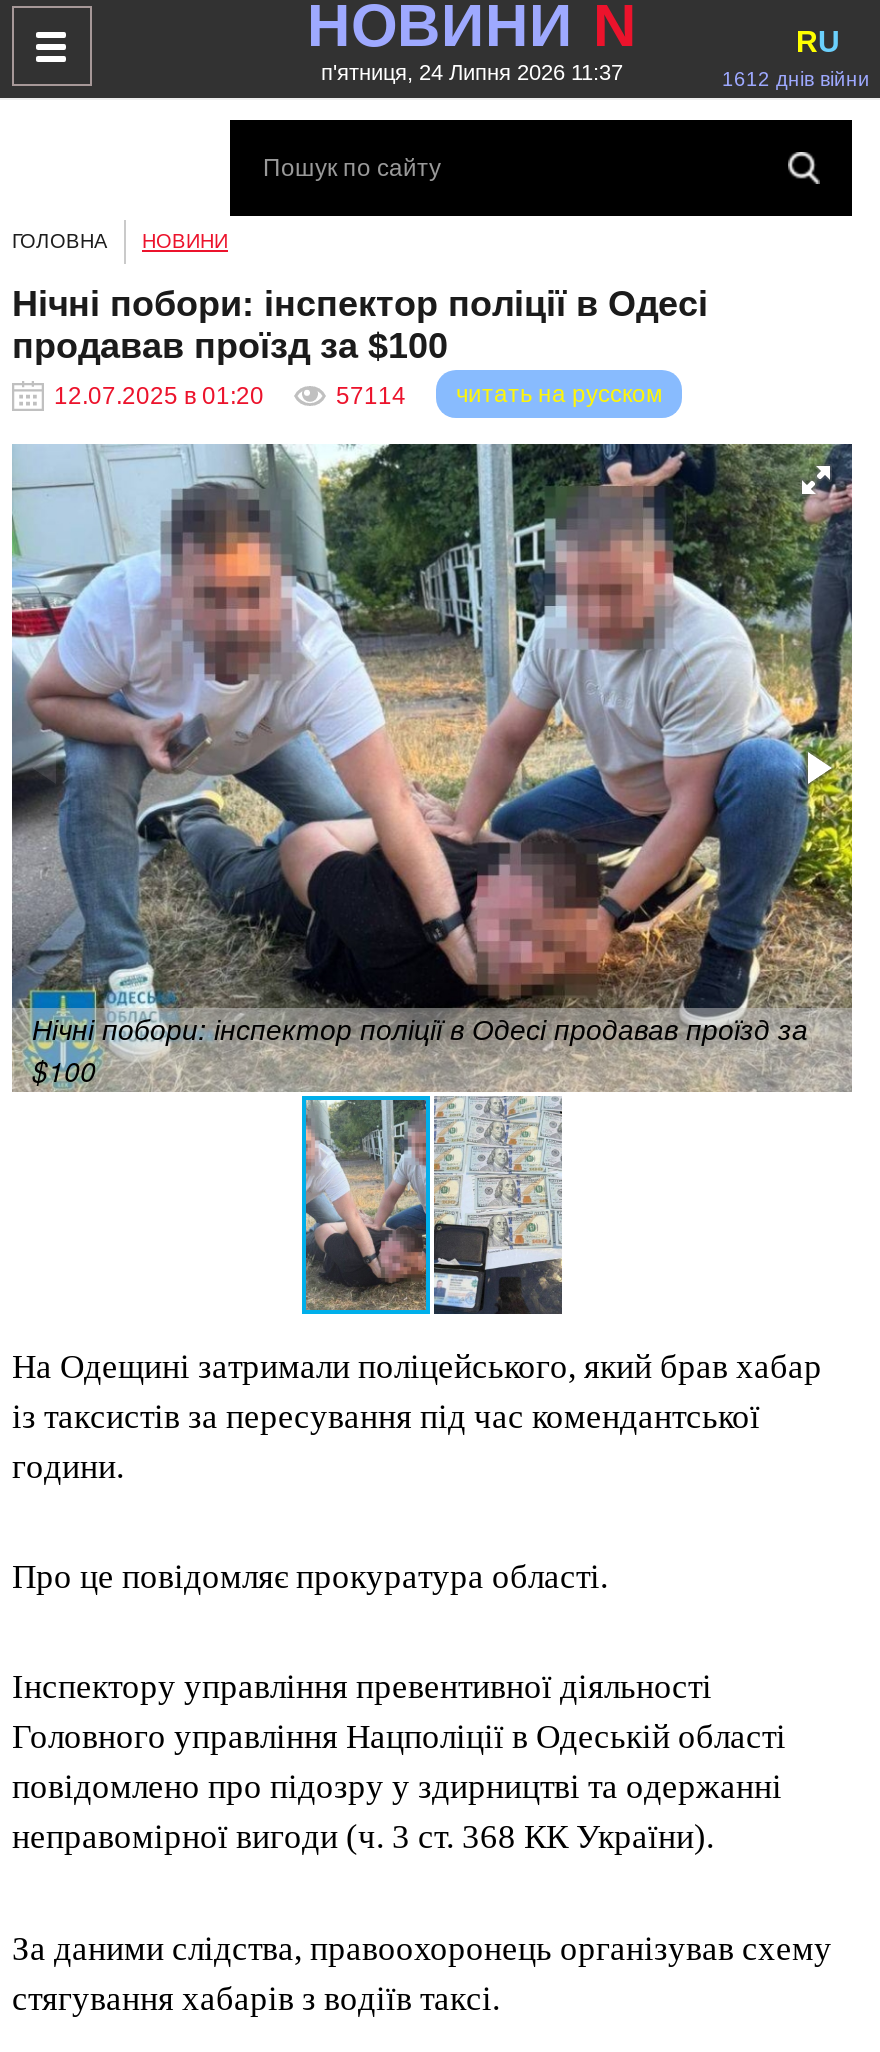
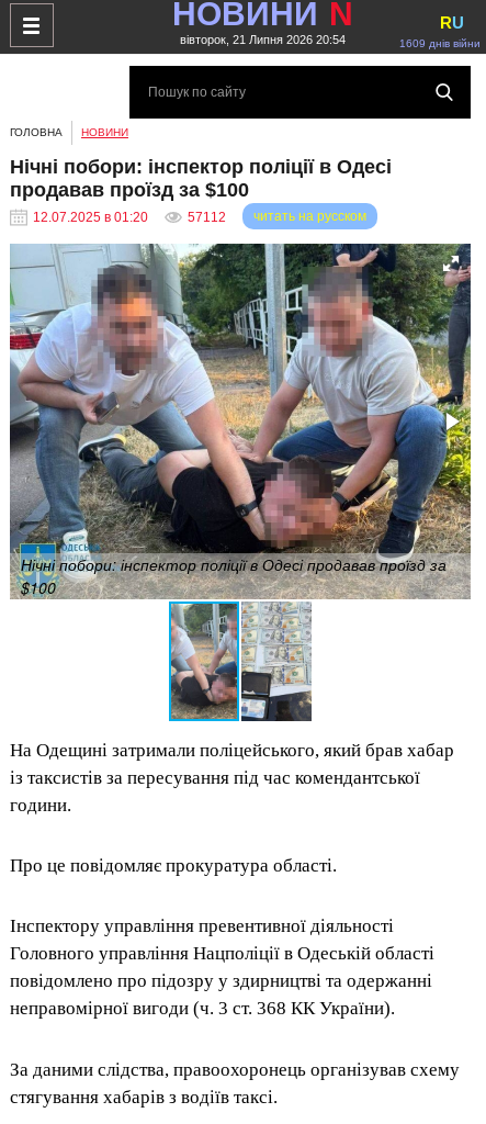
[321,60,623,84] п'ятниця, 24 Липня 2026 11:37 -> [179,33,345,46] вівторок, 21 Липня 2026 20:54
[722,68,870,90] 1612 днів війни -> [399,37,481,49] 1609 днів війни
[336,382,406,410] 57114 -> [188,210,226,225] 57112

